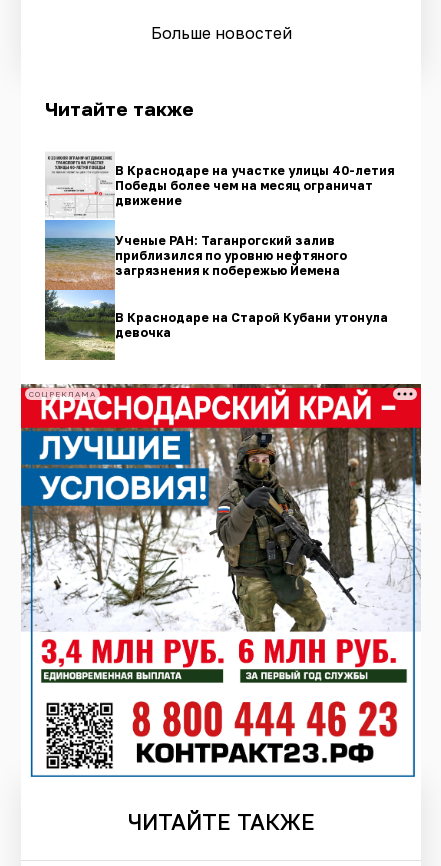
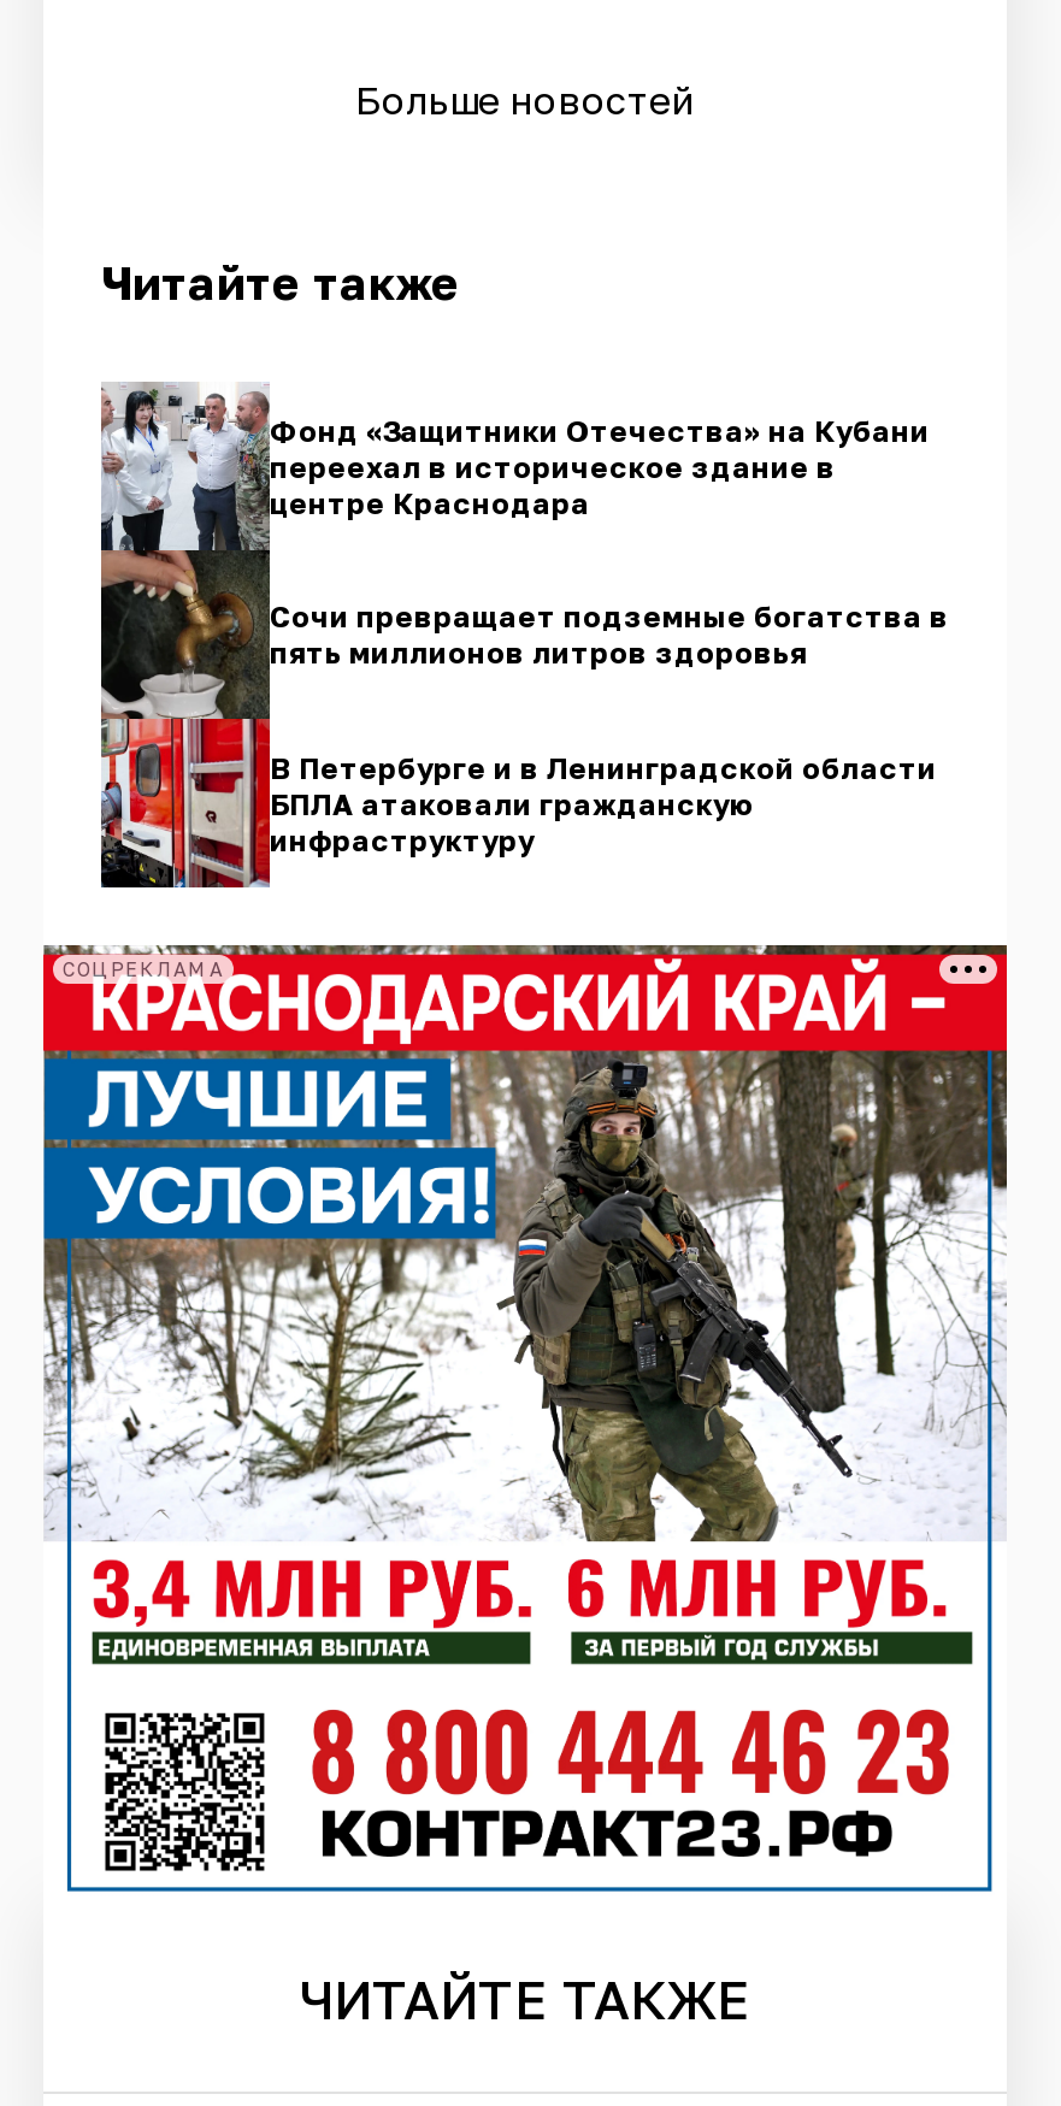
[44,151,394,361] [image] | В Краснодаре на участке улицы 40-летия | Победы более чем на месяц ограничат | движение -> [99,382,930,890] [image] | Фонд «Защитники Отечества» на Кубани | переехал в историческое здание в | центре Краснодара
[115,232,347,277] Ученые РАН: Таганрогский залив | приблизился по уровню нефтяного | загрязнения к побережью Йемена -> [270,598,949,671] Сочи превращает подземные богатства в | пять миллионов литров здоровья
[115,310,388,340] В Краснодаре на Старой Кубани утонула | девочка -> [270,749,937,857] В Петербурге и в Ленинградской области | БПЛА атаковали гражданскую | инфраструктуру

